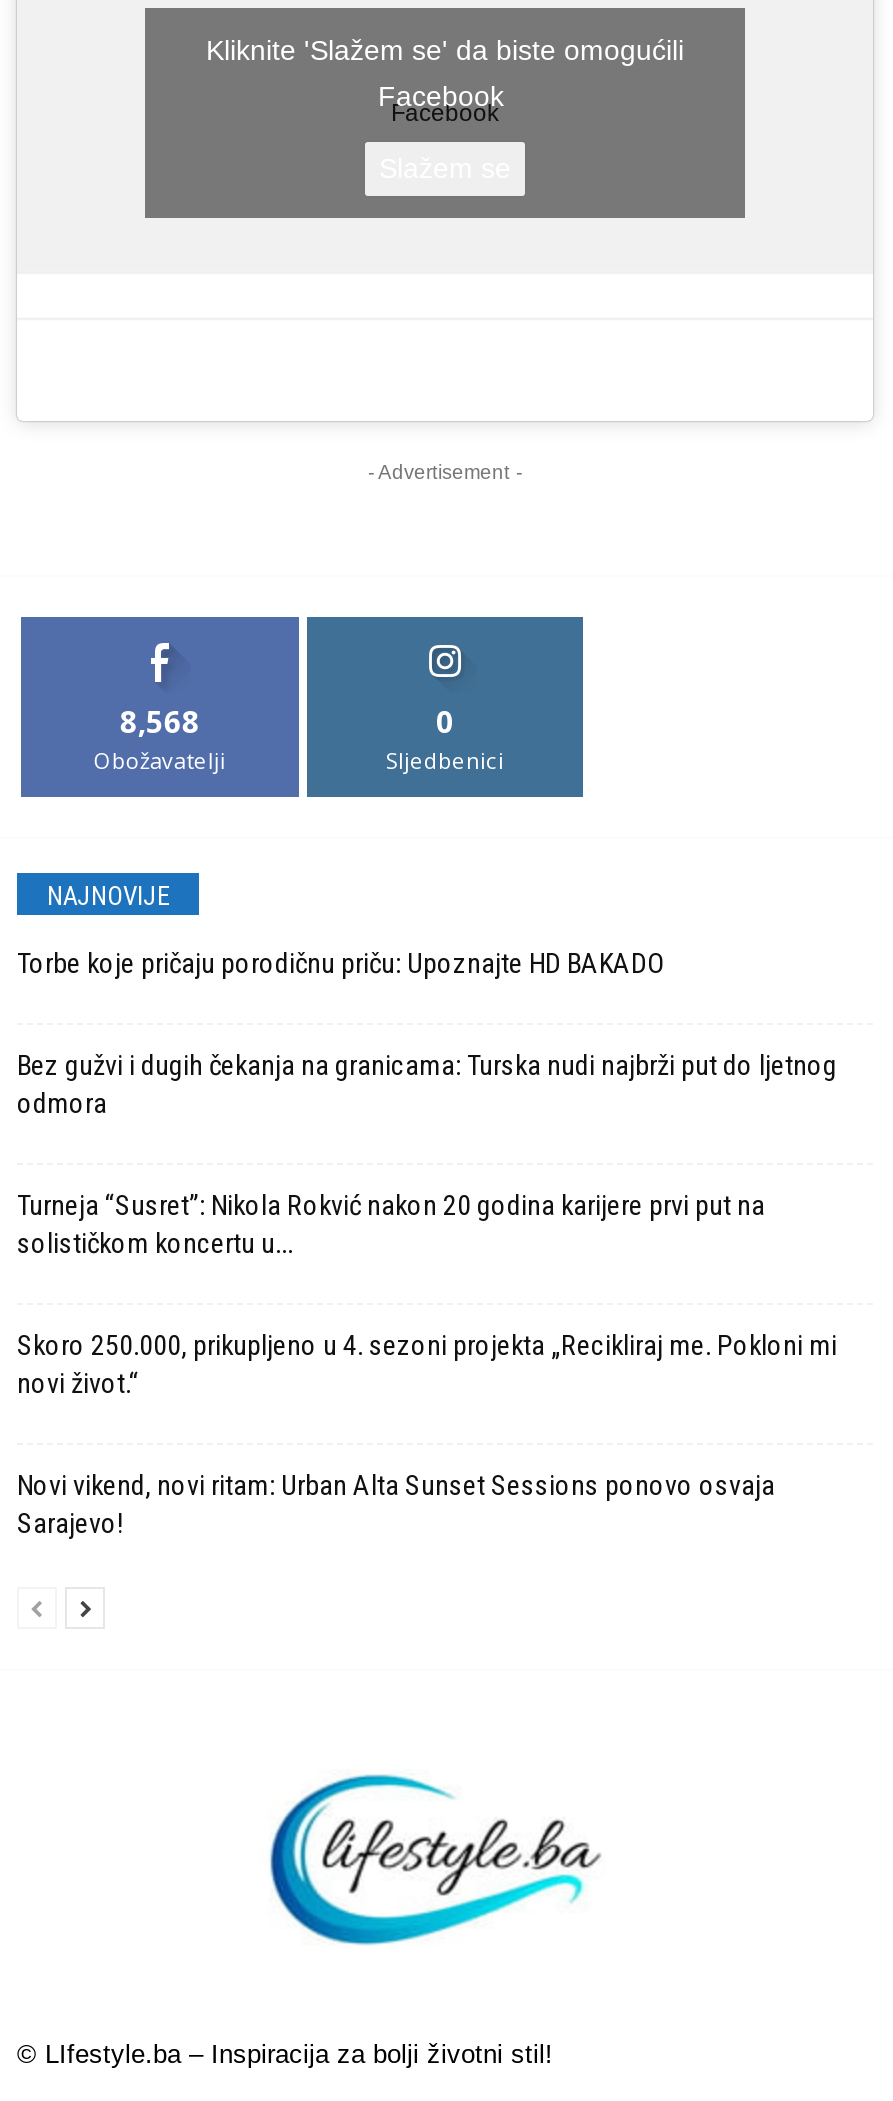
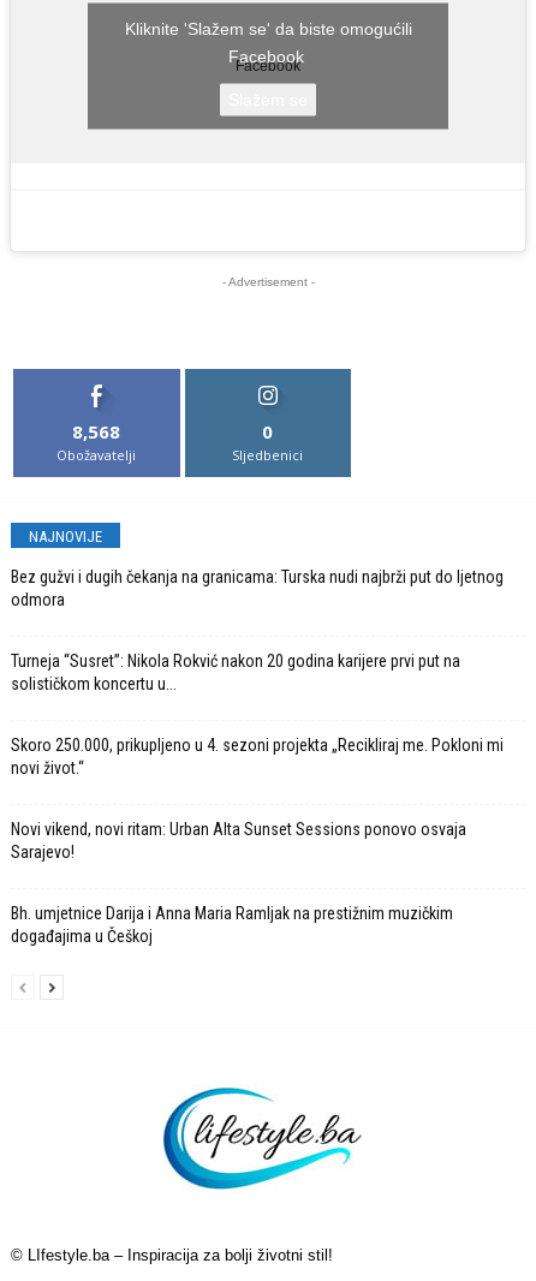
[17,947,663,979] Torbe koje pričaju porodičnu priču: Upoznajte HD BAKADO -> none
moved [17,1049,837,1539] -> [11,567,504,861]: Bez gužvi i dugih čekanja na granicama: Turska nudi najbrži put do ljetnog | odmora | Turneja “Susret”: Nikola Rokvić nakon 20 godina karijere prvi put na | solističkom koncertu u... | Skoro 250.000, prikupljeno u 4. sezoni projekta „Recikliraj me. Pokloni mi | novi život.“ | Novi vikend, novi ritam: Urban Alta Sunset Sessions ponovo osvaja | Sarajevo!
none -> [11,904,453,946] Bh. umjetnice Darija i Anna Maria Ramljak na prestižnim muzičkim | događajima u Češkoj

